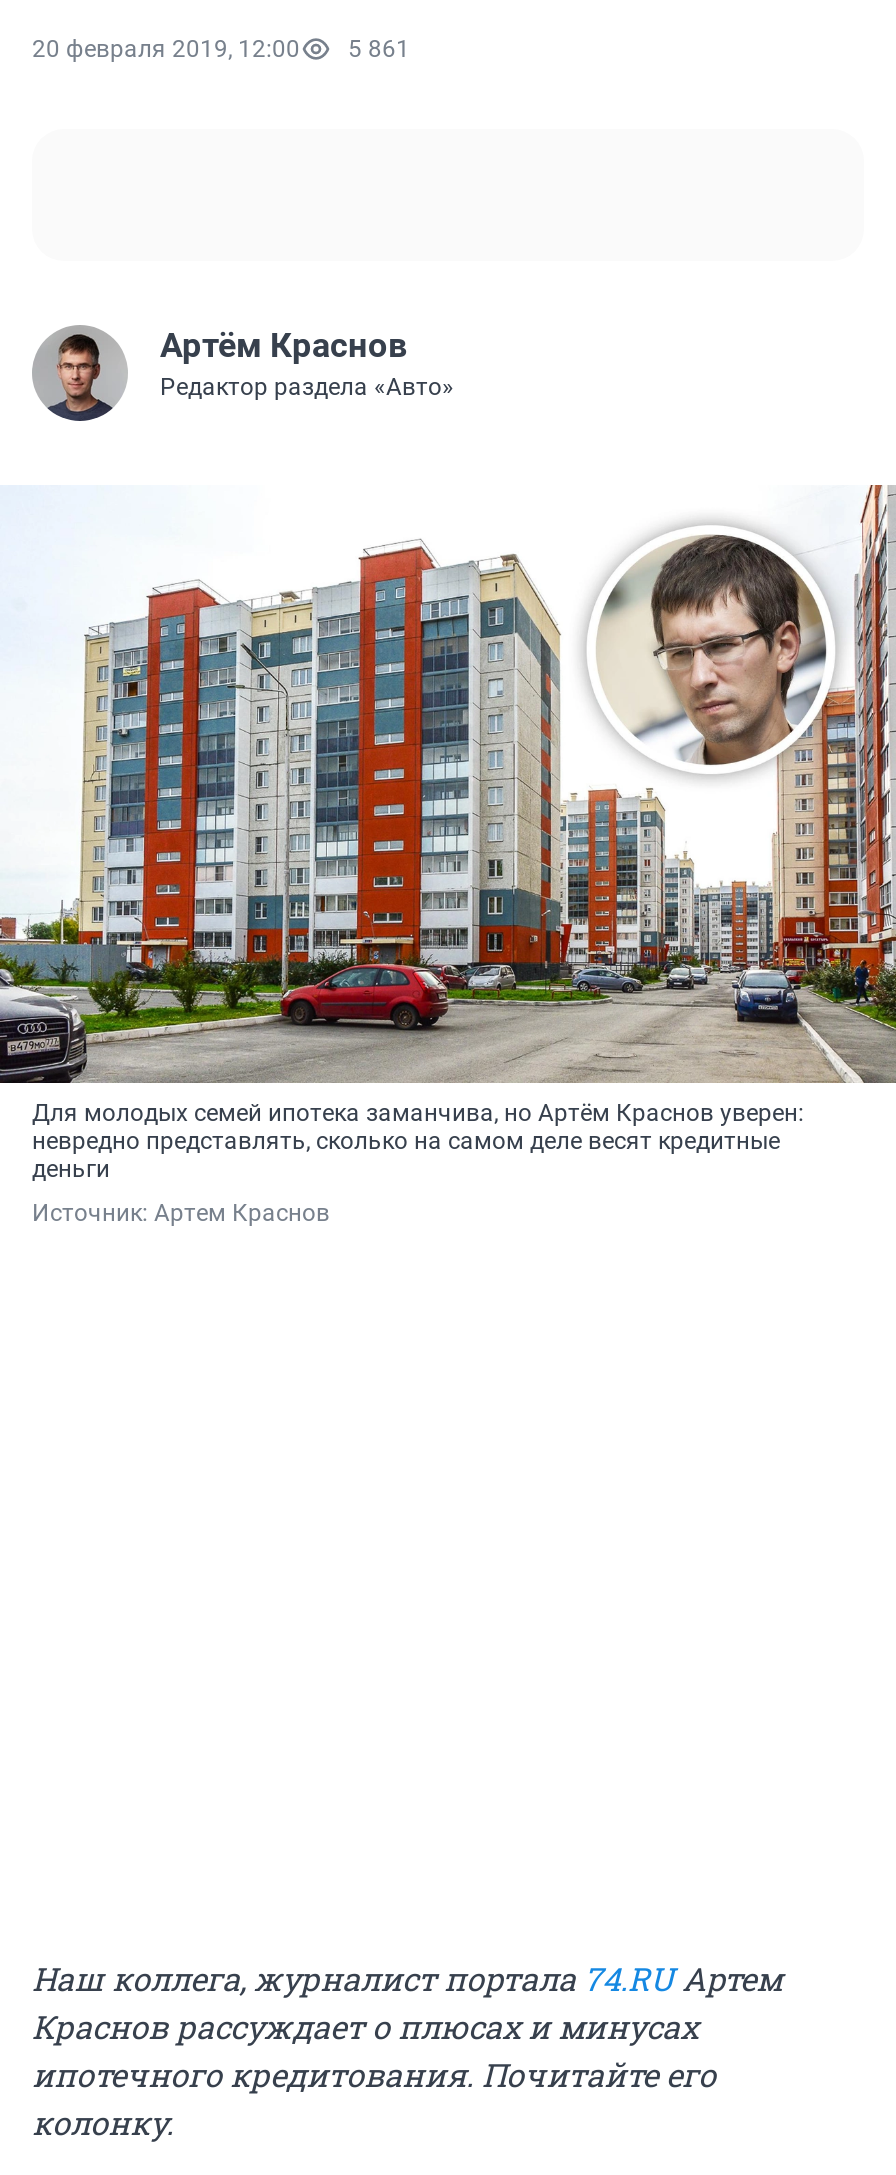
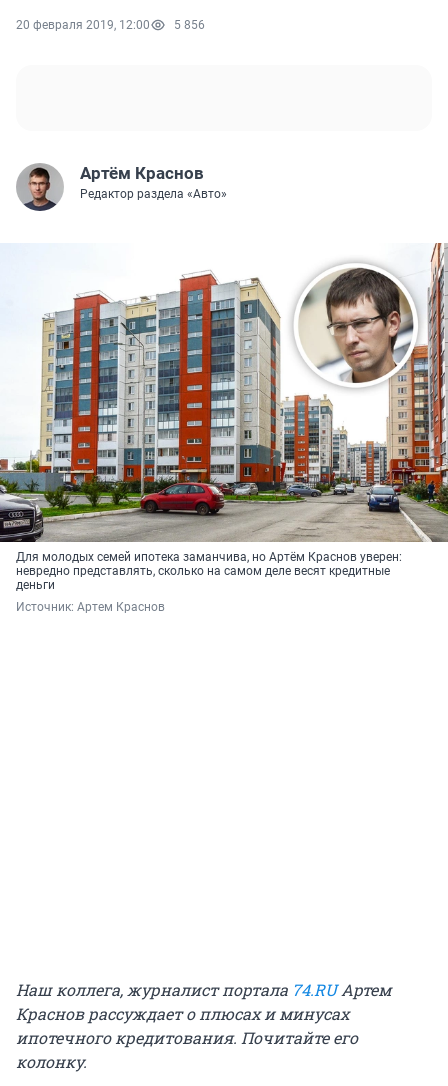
[32,35,410,63] 20 февраля 2019, 12:00 5 861 -> [16,18,205,32] 20 февраля 2019, 12:00 5 856

